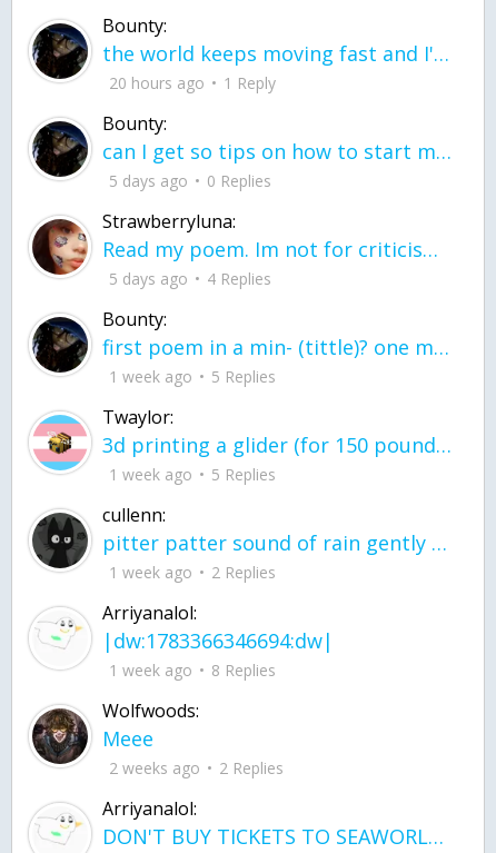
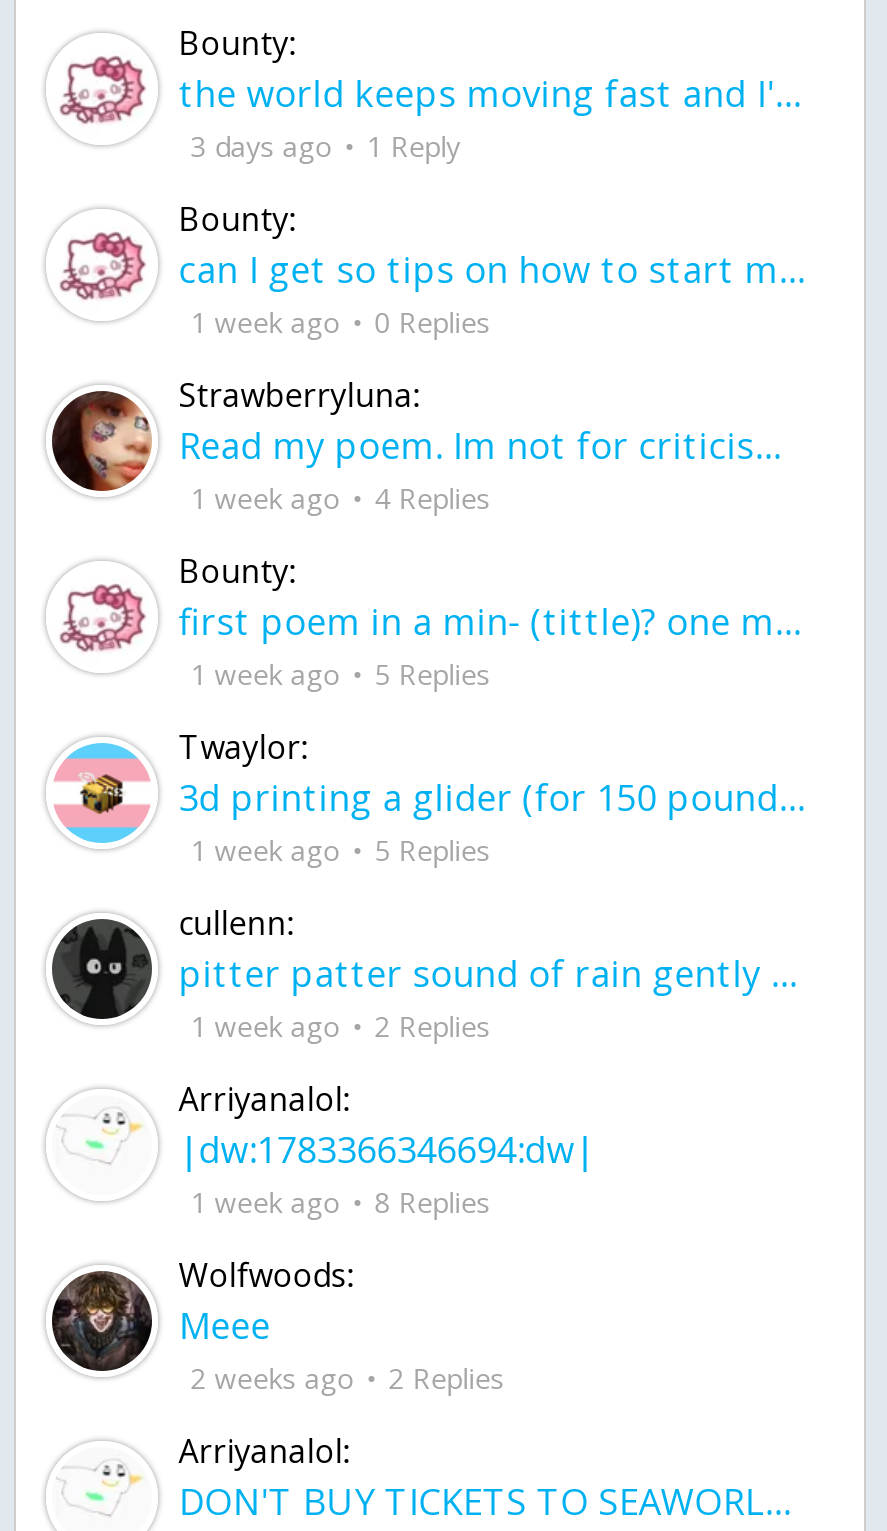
[31,22,276,93] [image] | 20 hours ago 1 Reply -> [52,39,460,165] [image] | 3 days ago 1 Reply
[31,120,272,191] [image] | 5 days ago 0 Replies -> [52,215,490,341] [image] | 1 week ago 0 Replies
[109,268,272,289] 5 days ago 4 Replies -> [190,479,490,517] 1 week ago 4 Replies
[31,316,89,374] [image] -> [52,567,152,667] [image]

